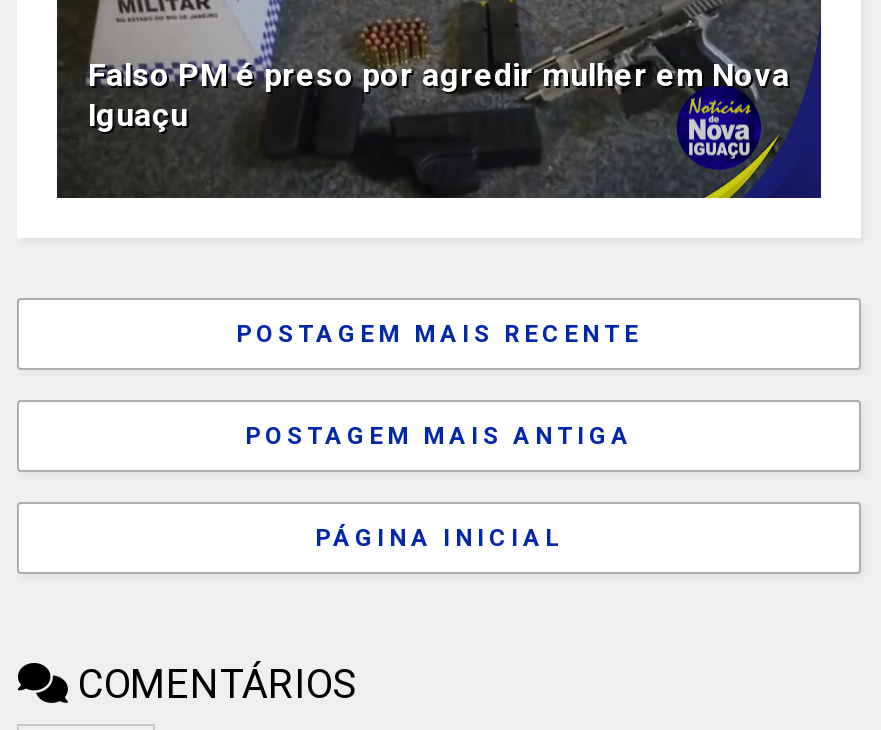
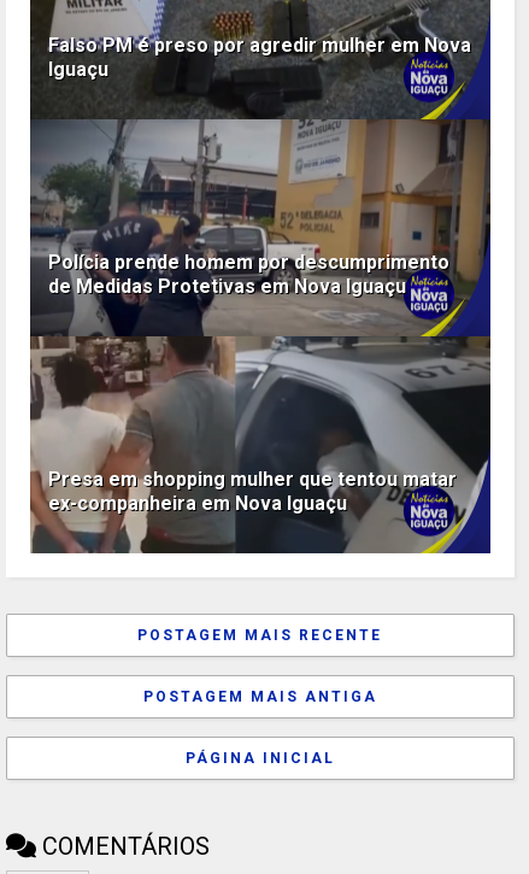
none -> [29,118,490,553] [image] | Polícia prende homem por descumprimento | de Medidas Protetivas em Nova Iguaçu
none -> [49,468,457,515] Presa em shopping mulher que tentou matar | ex-companheira em Nova Iguaçu

